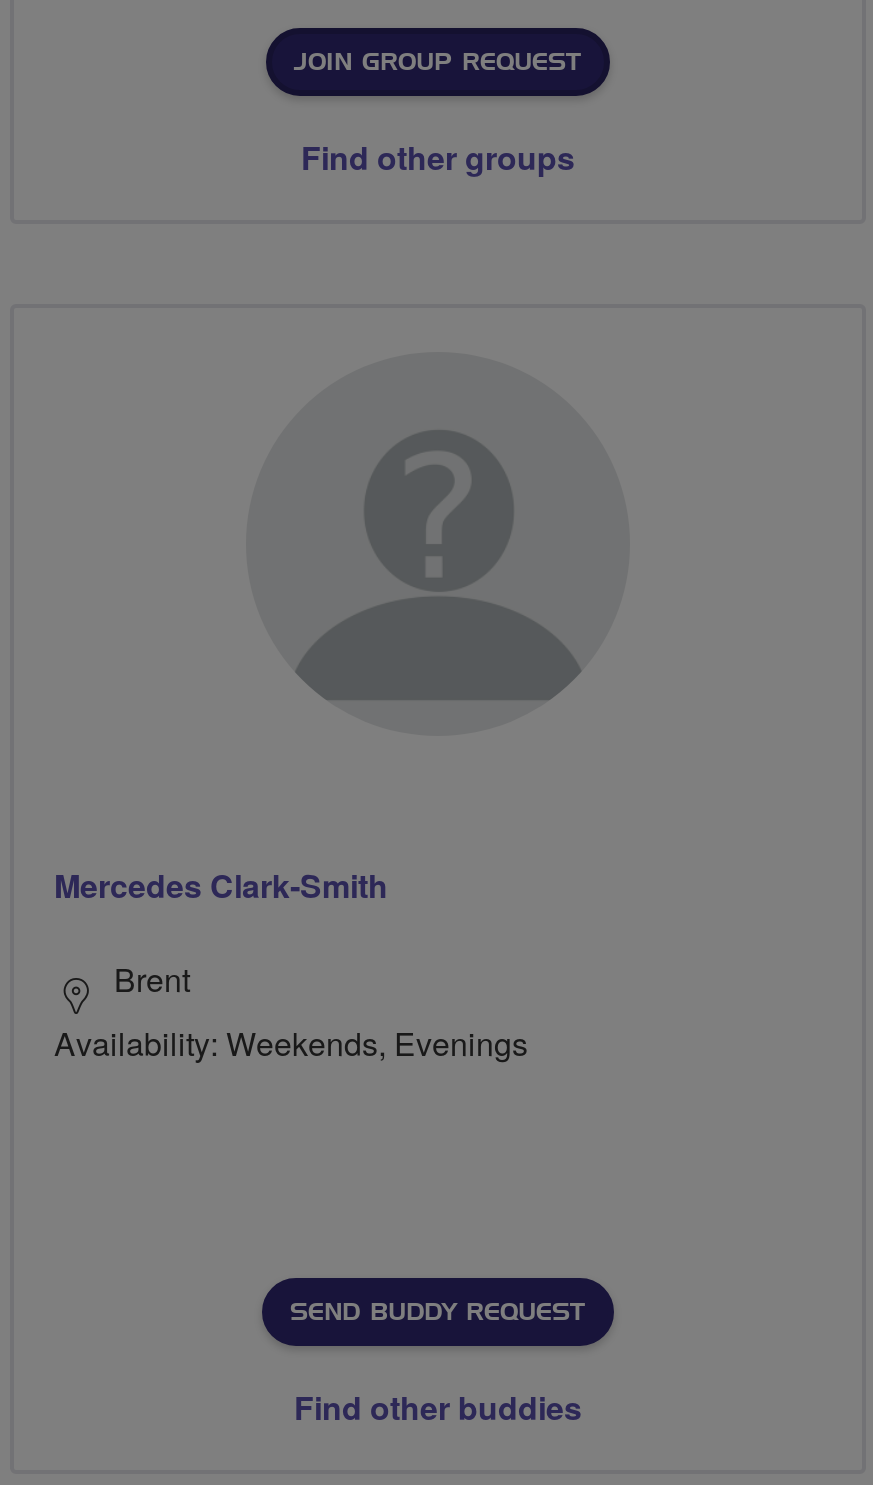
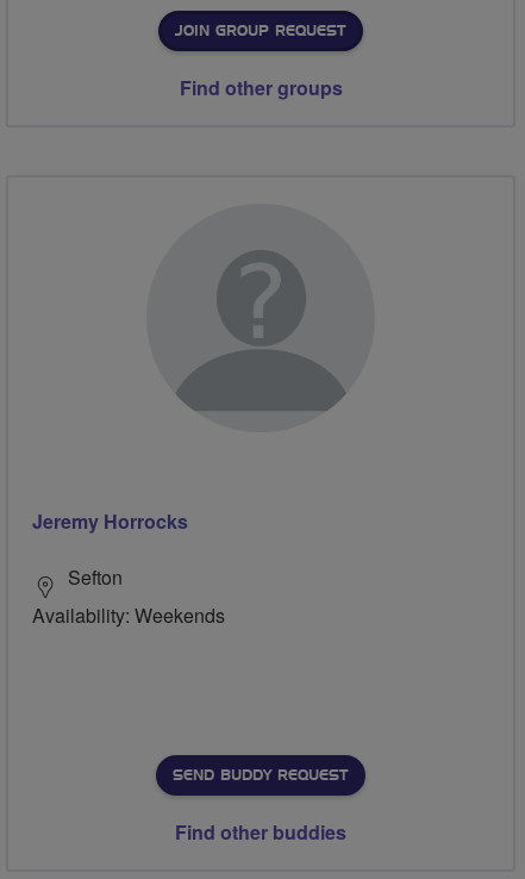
[54,862,388,908] Mercedes Clark-Smith -> [32,507,188,535] Jeremy Horrocks
[54,956,528,1066] Brent | Availability: Weekends, Evenings -> [32,563,225,629] Sefton | Availability: Weekends

